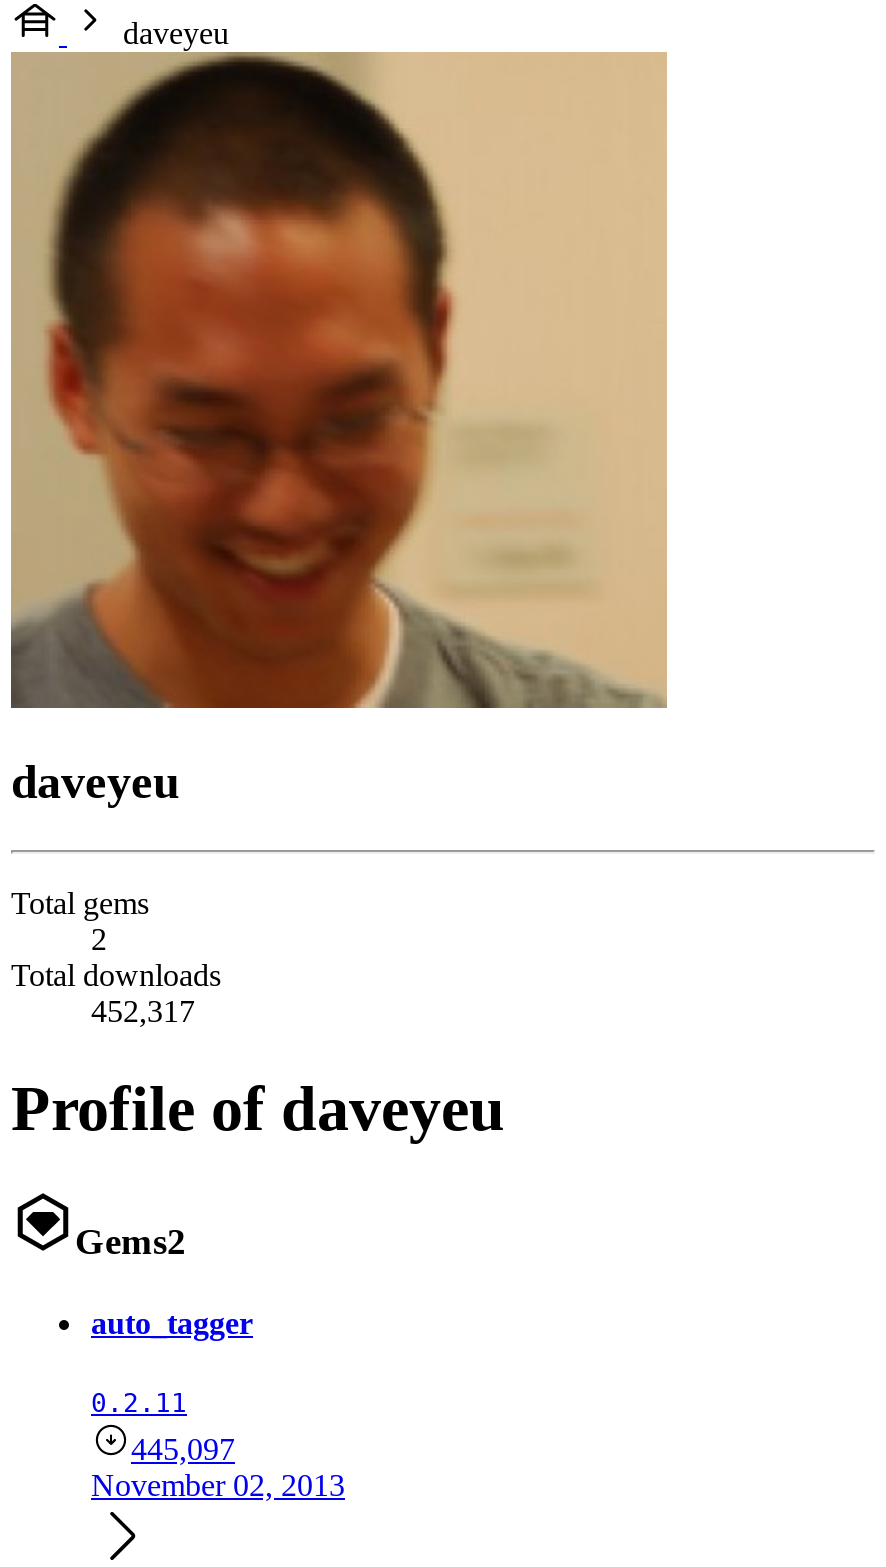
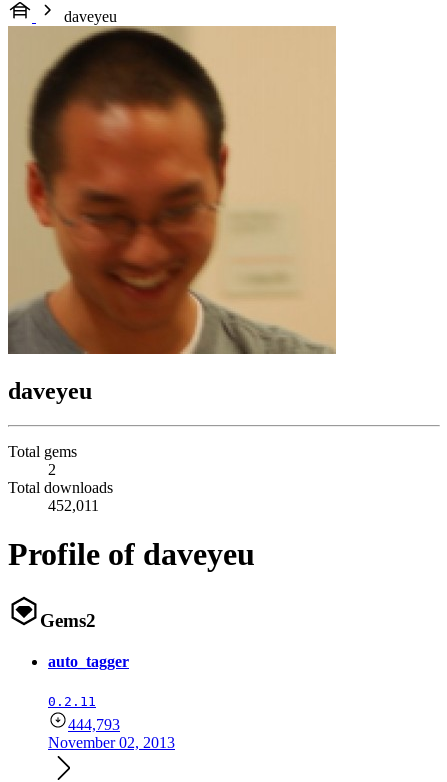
[91,994,195,1028] 452,317 -> [48,497,99,514] 452,011
[131,1432,235,1466] 445,097 -> [68,716,120,733] 444,793

